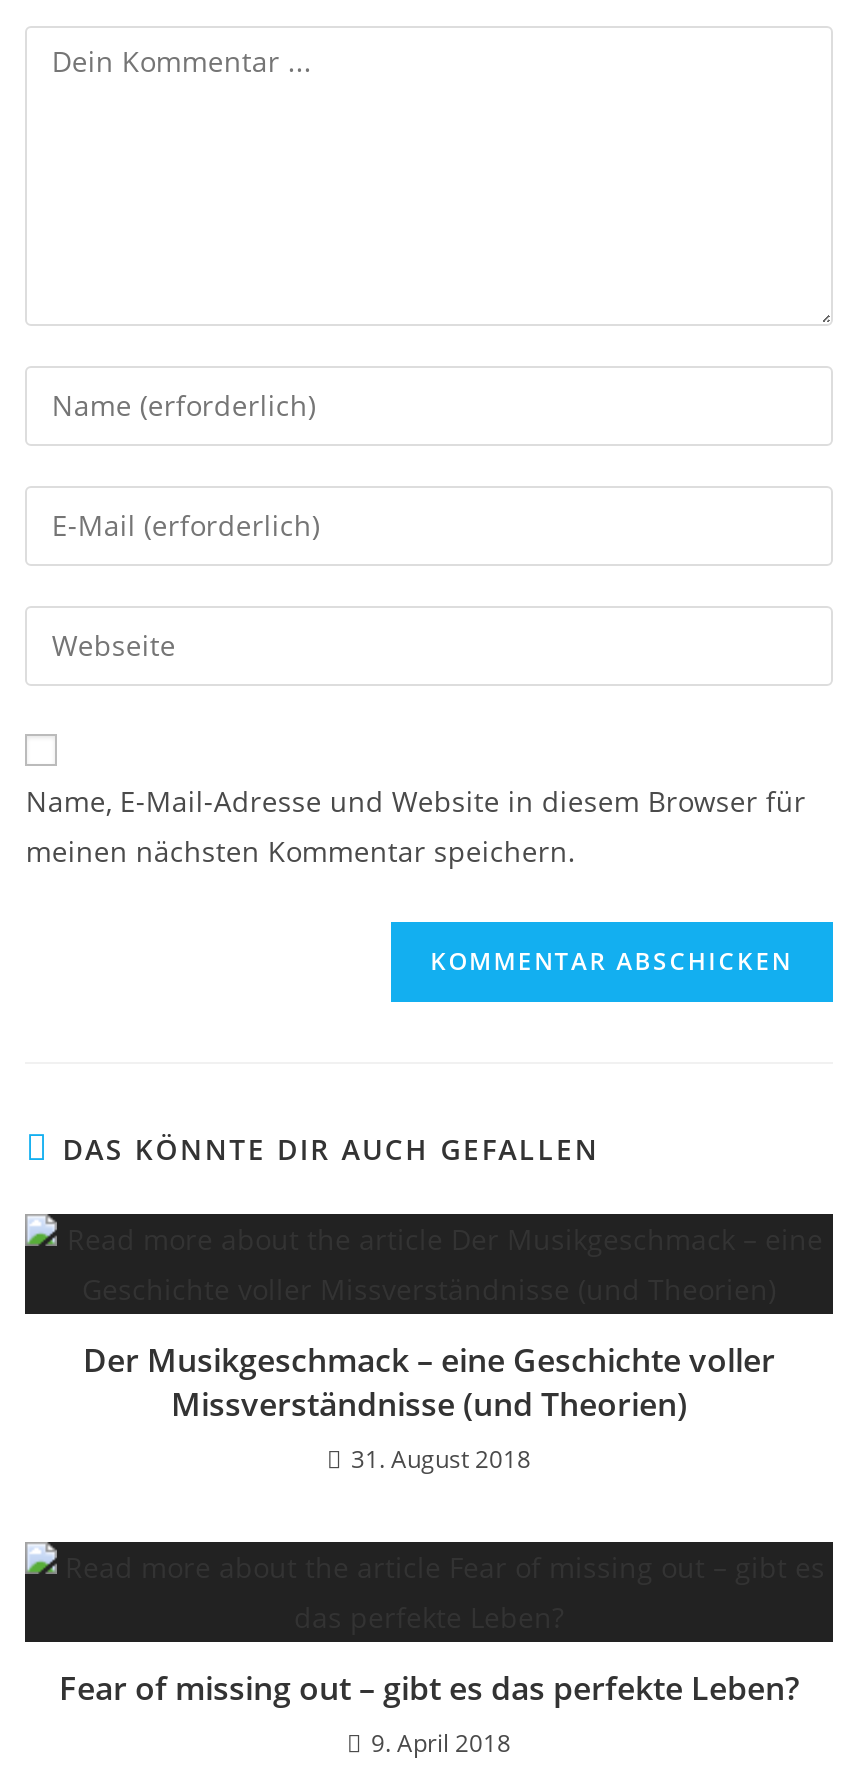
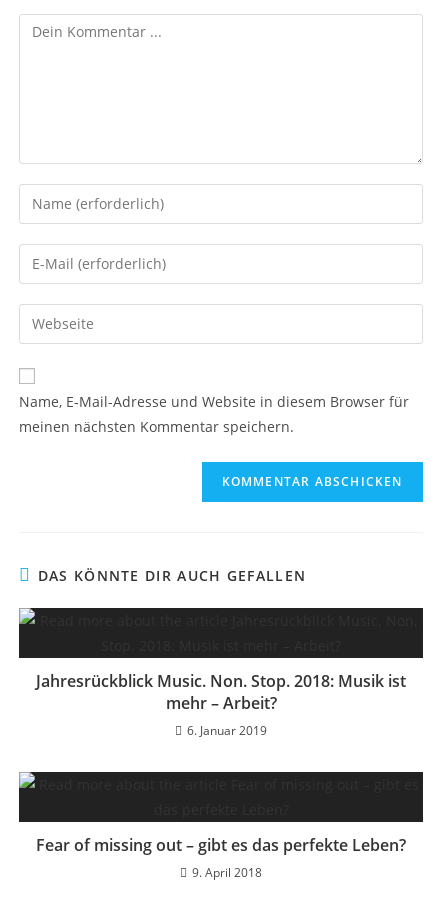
[83,1337,775,1475] Der Musikgeschmack – eine Geschichte voller | Missverständnisse (und Theorien) | 31. August 2018 -> [36,669,406,738] Jahresrückblick Music. Non. Stop. 2018: Musik ist | mehr – Arbeit? | 6. Januar 2019

